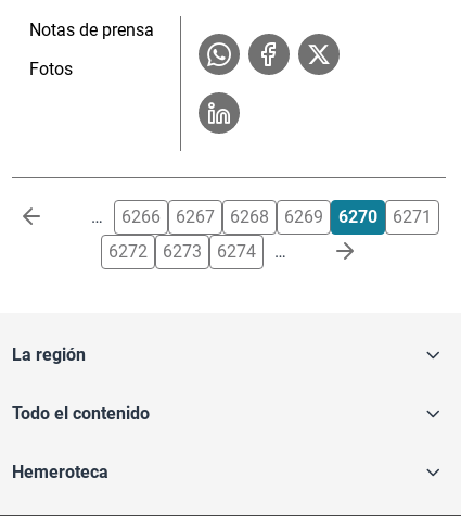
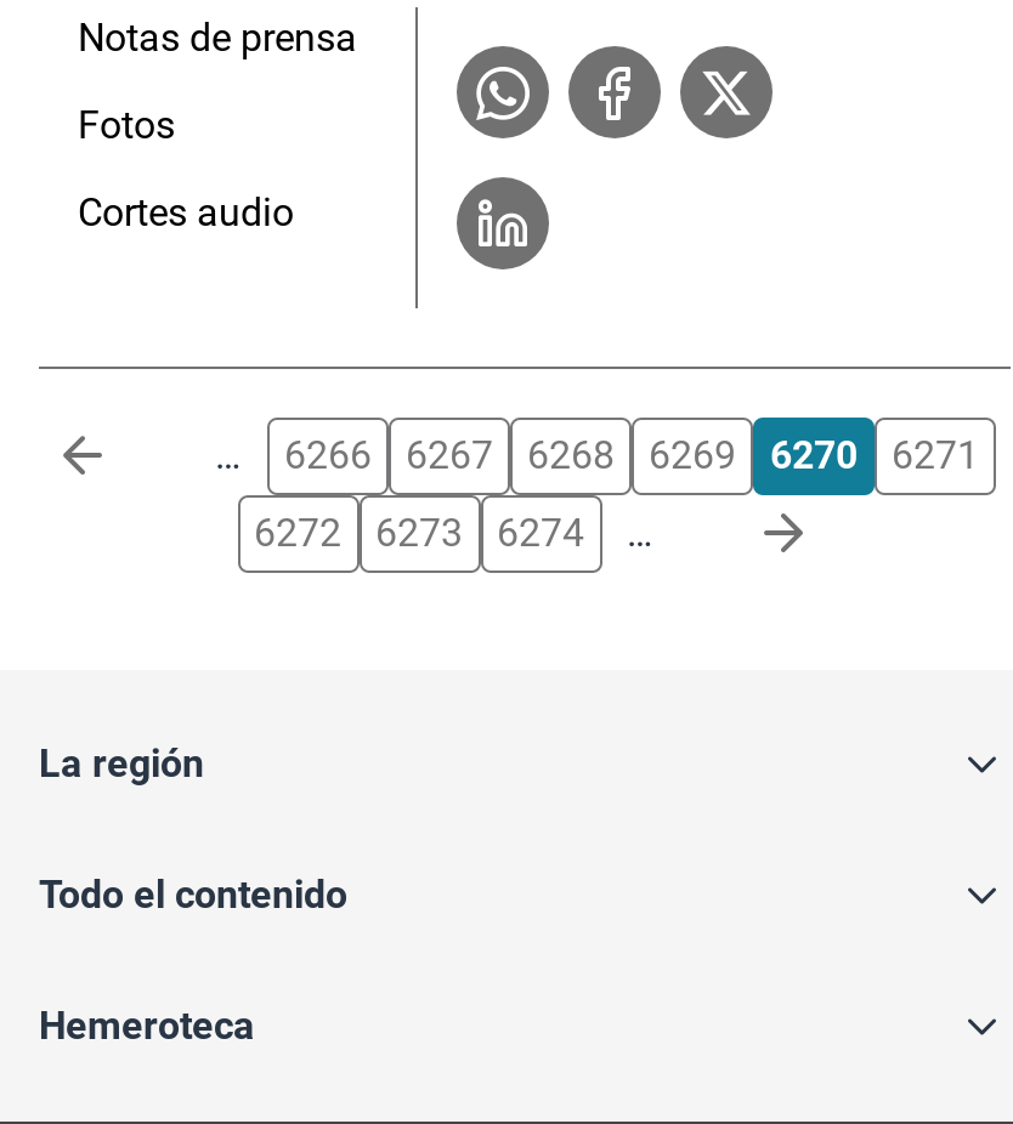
none -> [78,190,294,236] Cortes audio

